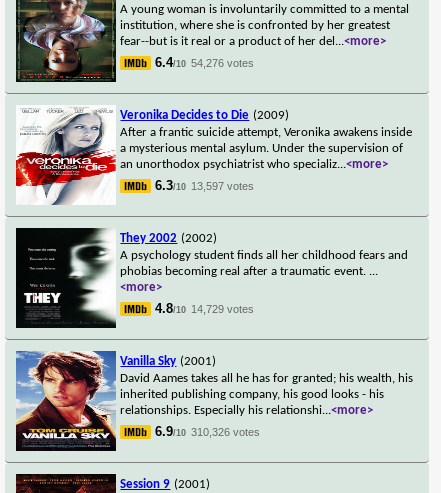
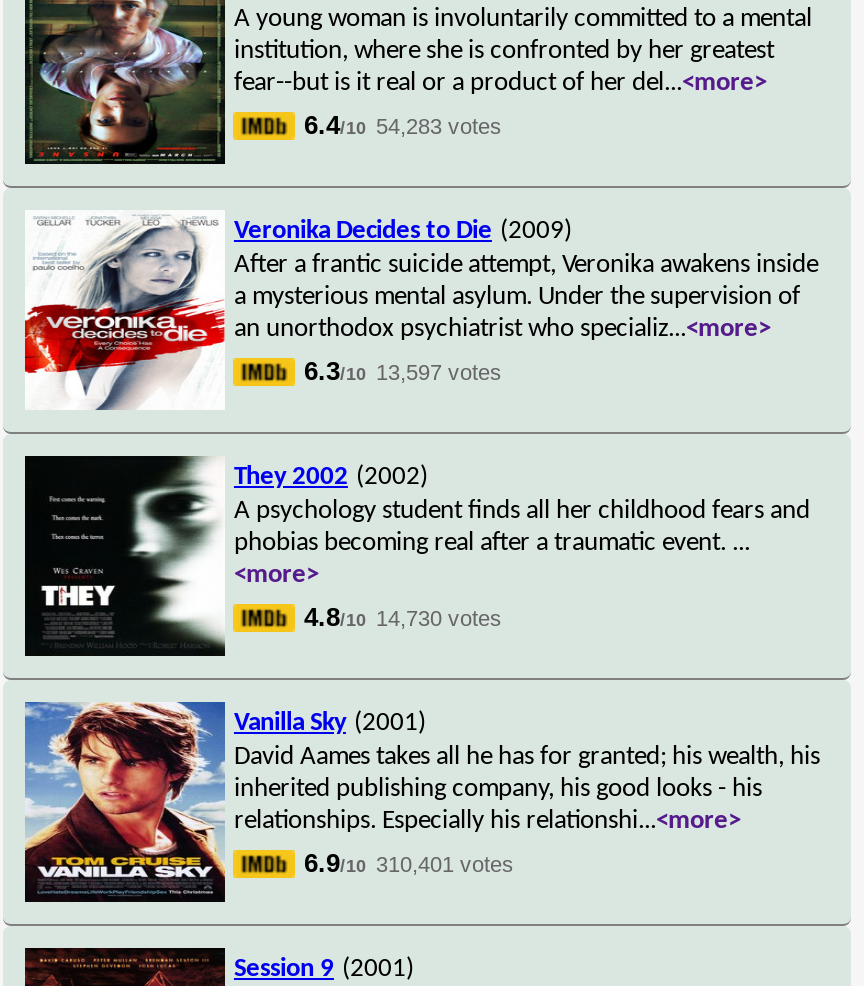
[155,55,254,70] 6.4/10 54,276 votes -> [304,109,502,139] 6.4/10 54,283 votes
[155,301,254,316] 4.8/10 14,729 votes -> [304,601,502,631] 4.8/10 14,730 votes
[155,424,260,439] 6.9/10 310,326 votes -> [304,847,514,877] 6.9/10 310,401 votes

